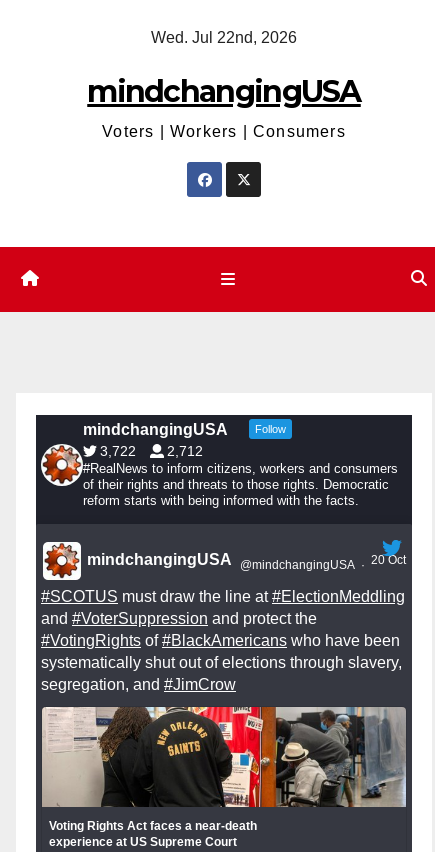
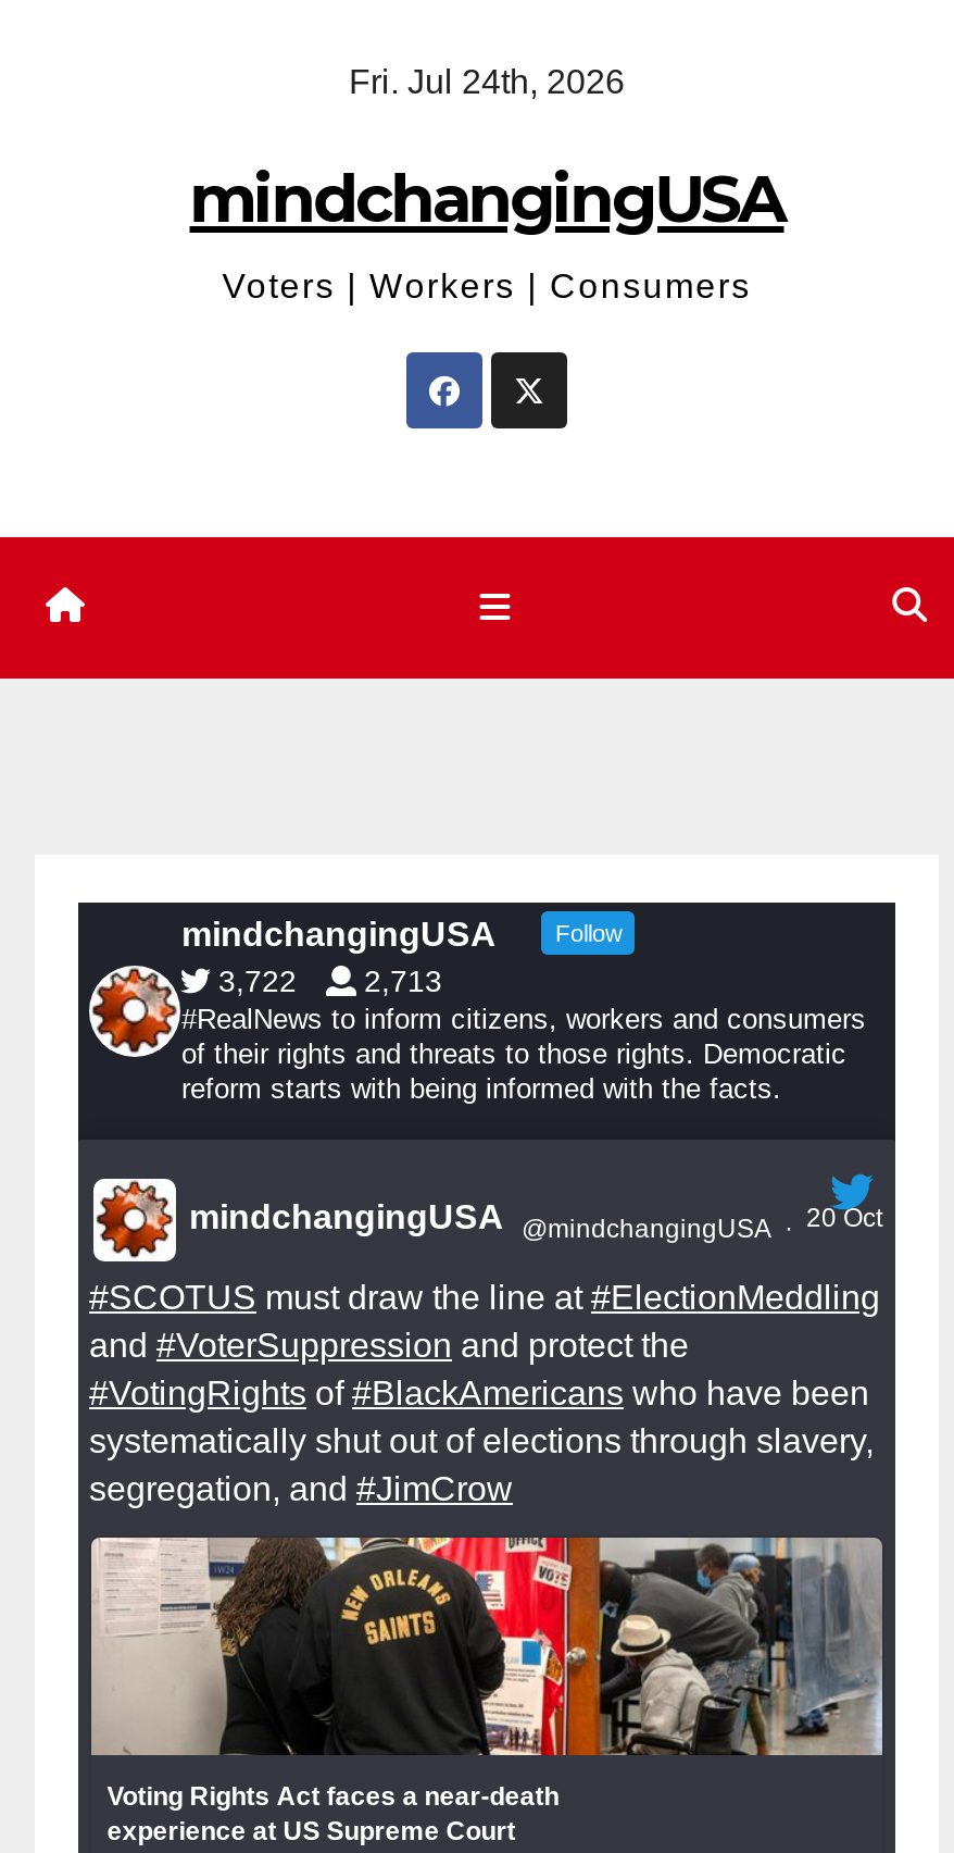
[151,29,297,46] Wed. Jul 22nd, 2026 -> [349,63,625,100] Fri. Jul 24th, 2026
[100,443,203,459] 3,722 2,712 -> [218,964,442,999] 3,722 2,713

